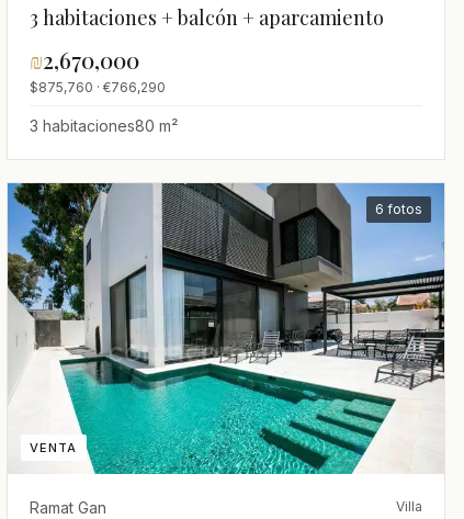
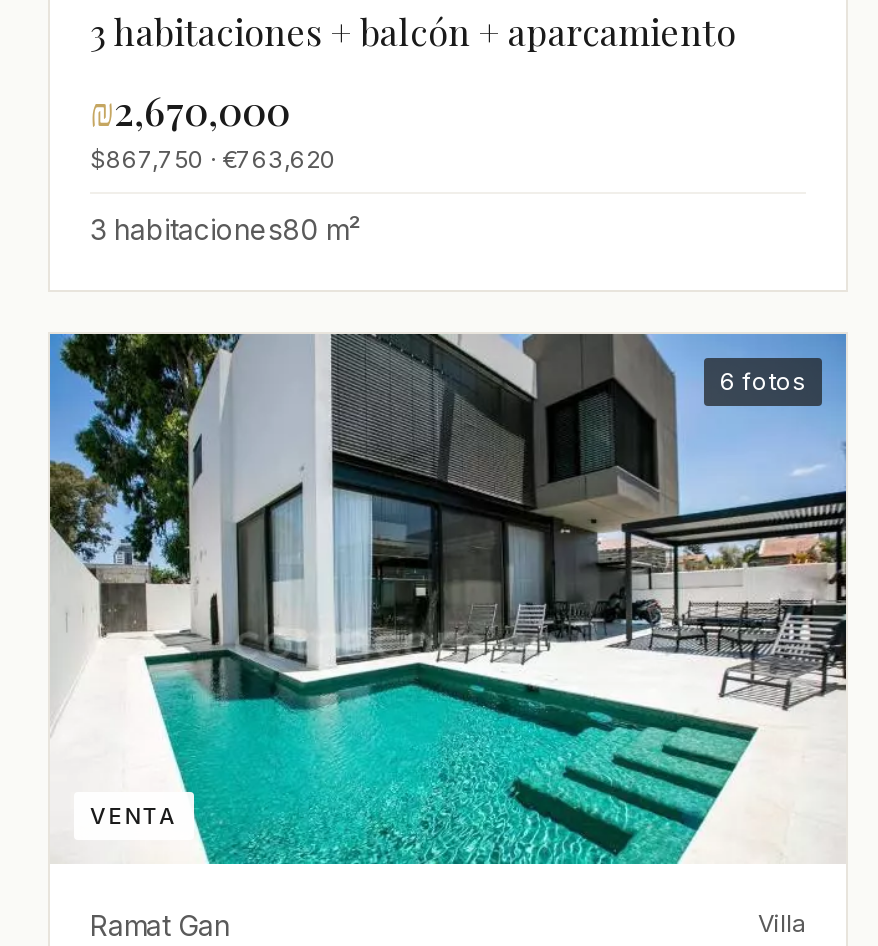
[30,79,166,95] $875,760 · €766,290 -> [90,144,336,174] $867,750 · €763,620

